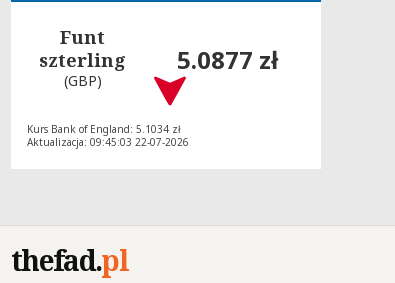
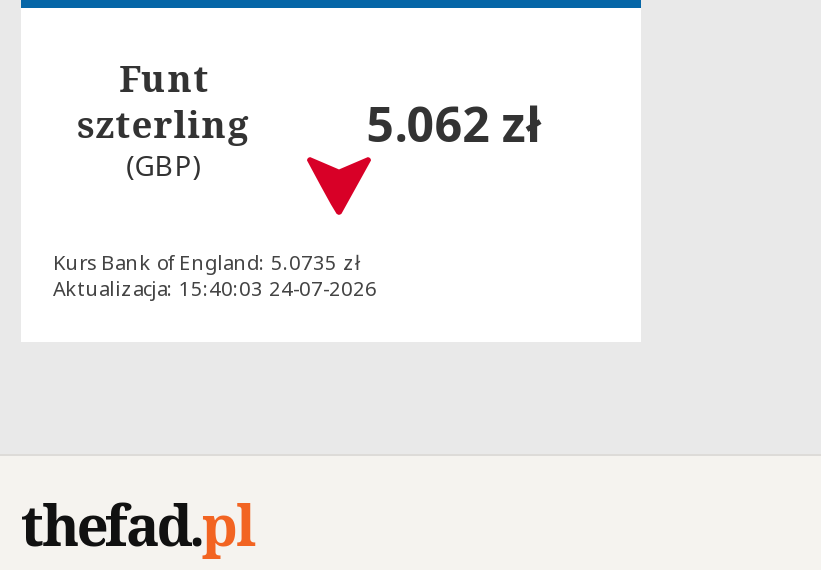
[177,43,278,76] 5.0877 zł -> [366,91,540,157] 5.062 zł
[27,122,181,136] Kurs Bank of England: 5.1034 zł -> [53,249,361,277] Kurs Bank of England: 5.0735 zł
[27,135,189,149] Aktualizacja: 09:45:03 22-07-2026 -> [53,275,377,303] Aktualizacja: 15:40:03 24-07-2026

